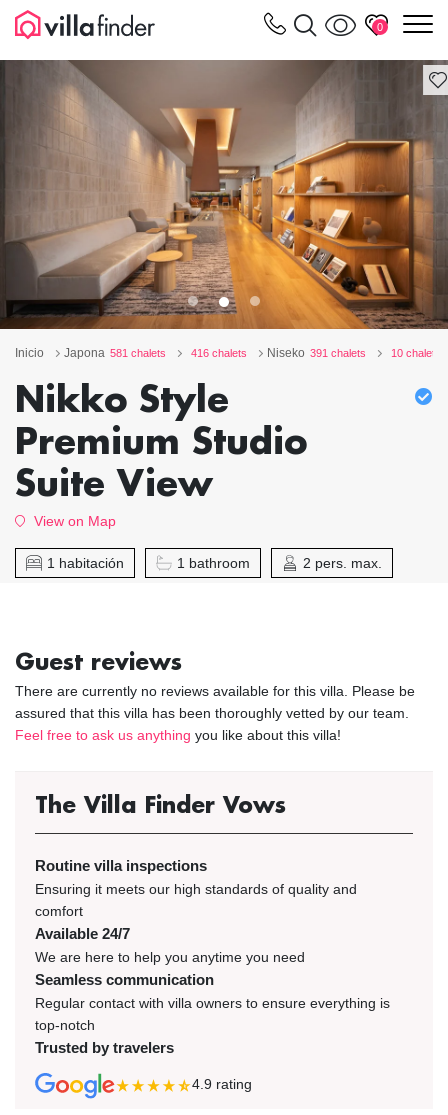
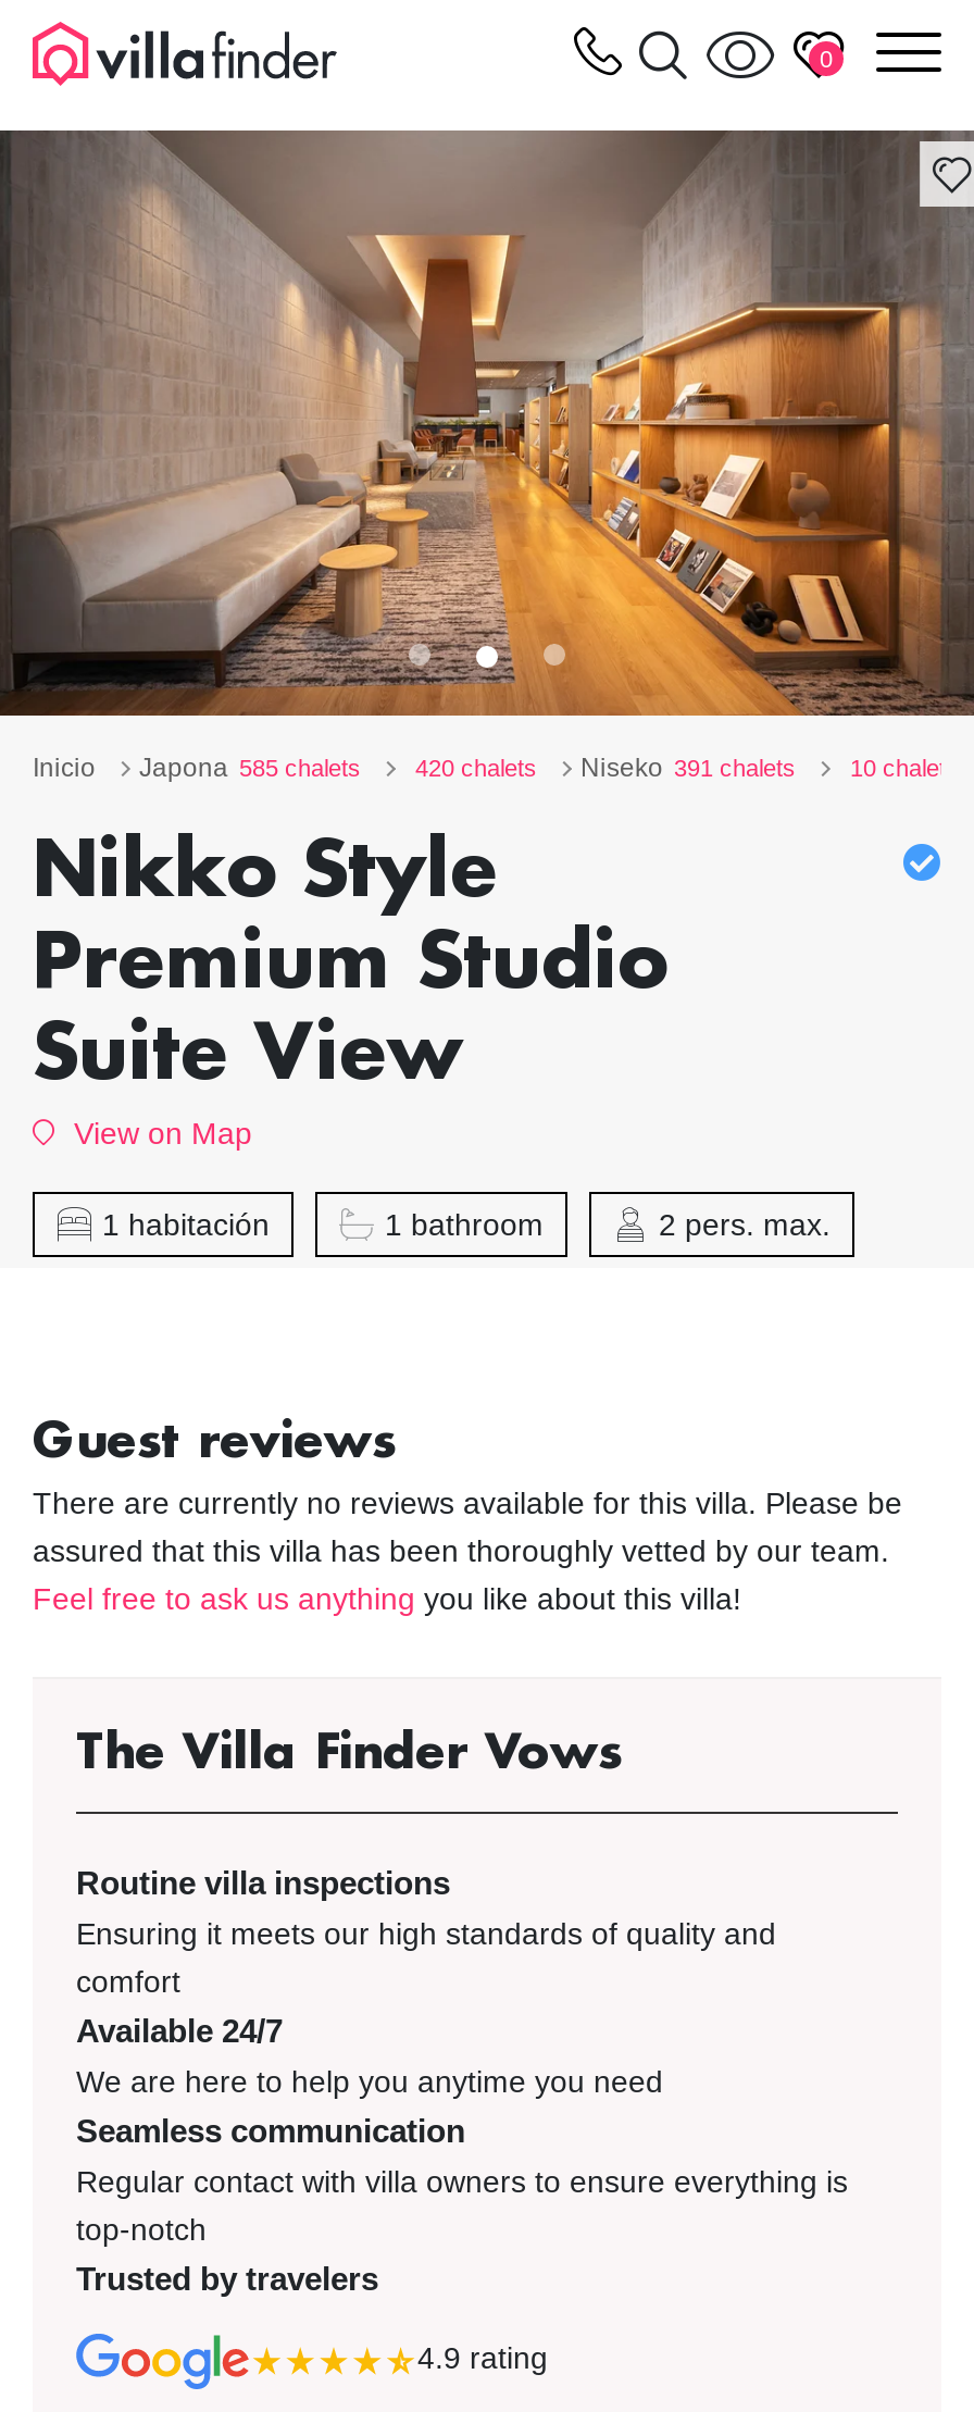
[64,346,166,360] Japona 581 chalets -> [139,752,361,783] Japona 585 chalets
[191,346,366,360] 416 chalets Niseko 391 chalets -> [415,752,796,783] 420 chalets Niseko 391 chalets

